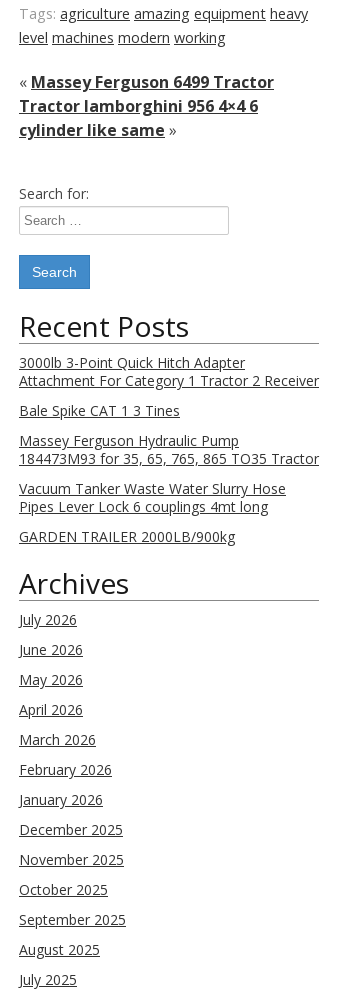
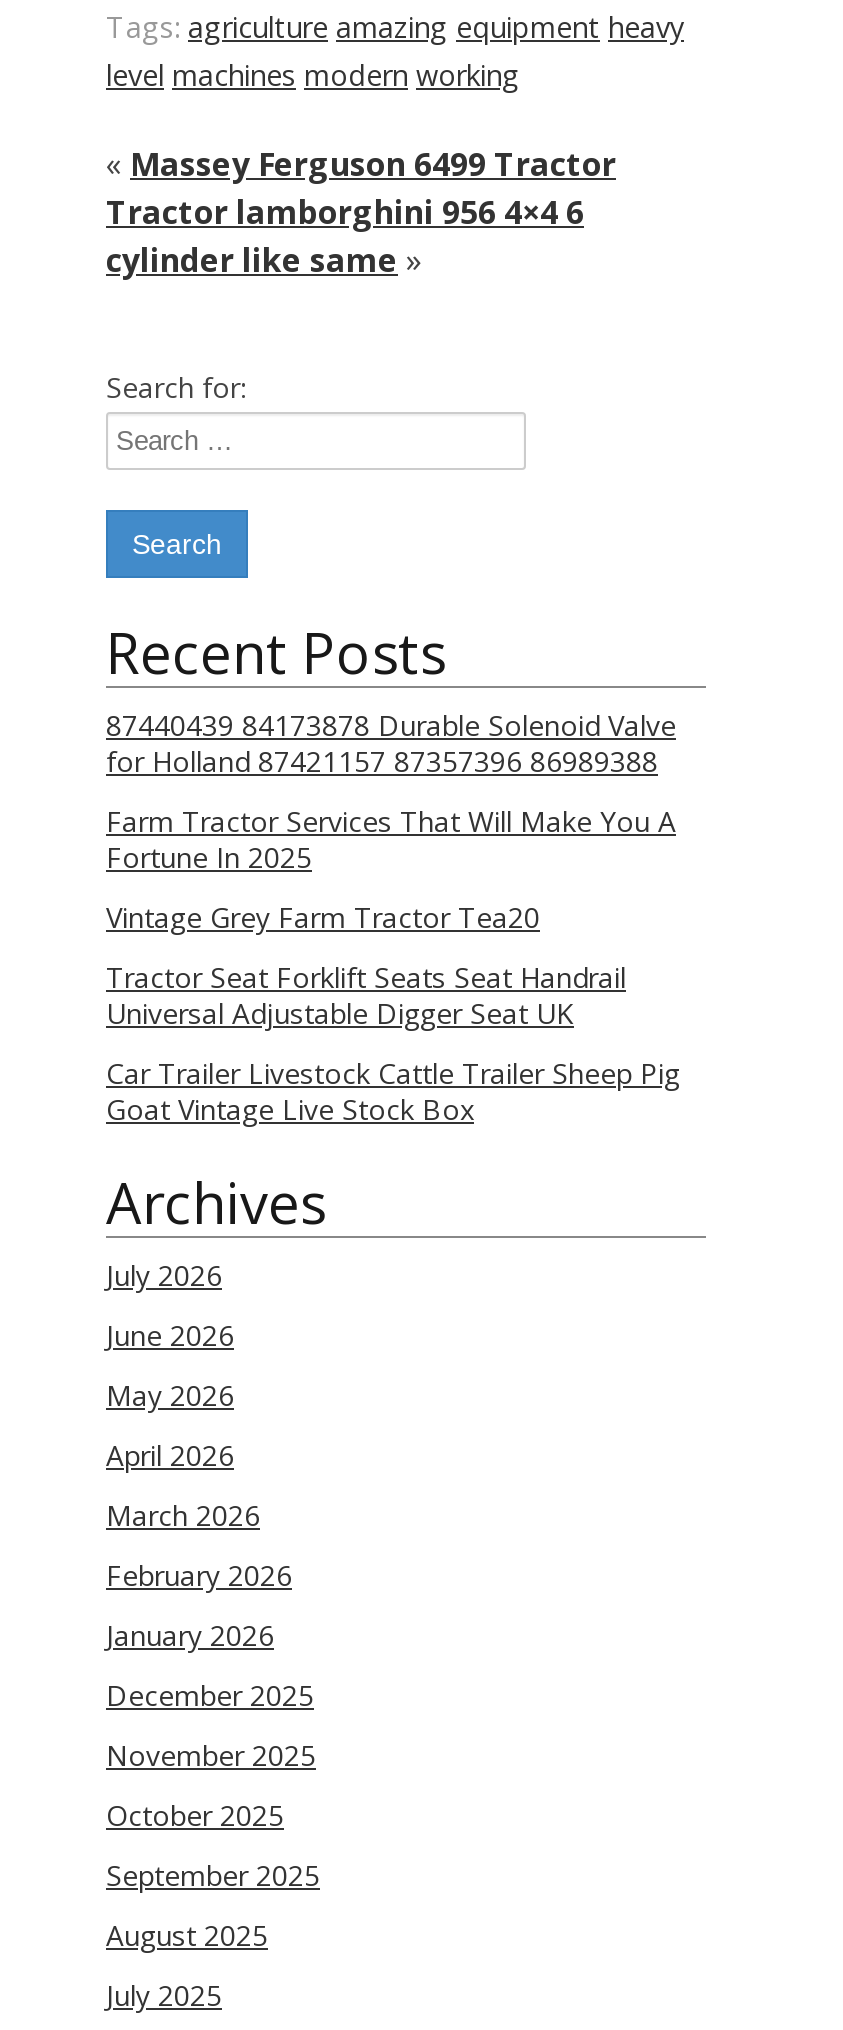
[19,353,319,390] 3000lb 3-Point Quick Hitch Adapter | Attachment For Category 1 Tractor 2 Receiver -> [106,706,676,780] 87440439 84173878 Durable Solenoid Valve | for Holland 87421157 87357396 86989388
[19,401,180,420] Bale Spike CAT 1 3 Tines -> [106,802,676,876] Farm Tractor Services That Will Make You A | Fortune In 2025
[19,431,319,468] Massey Ferguson Hydraulic Pump | 184473M93 for 35, 65, 765, 865 TO35 Tractor -> [106,898,540,936] Vintage Grey Farm Tractor Tea20
[19,479,286,516] Vacuum Tanker Waste Water Slurry Hose | Pipes Lever Lock 6 couplings 4mt long -> [106,958,626,1032] Tractor Seat Forklift Seats Seat Handrail | Universal Adjustable Digger Seat UK
[19,527,235,546] GARDEN TRAILER 2000LB/900kg -> [106,1054,680,1128] Car Trailer Livestock Cattle Trailer Sheep Pig | Goat Vintage Live Stock Box

